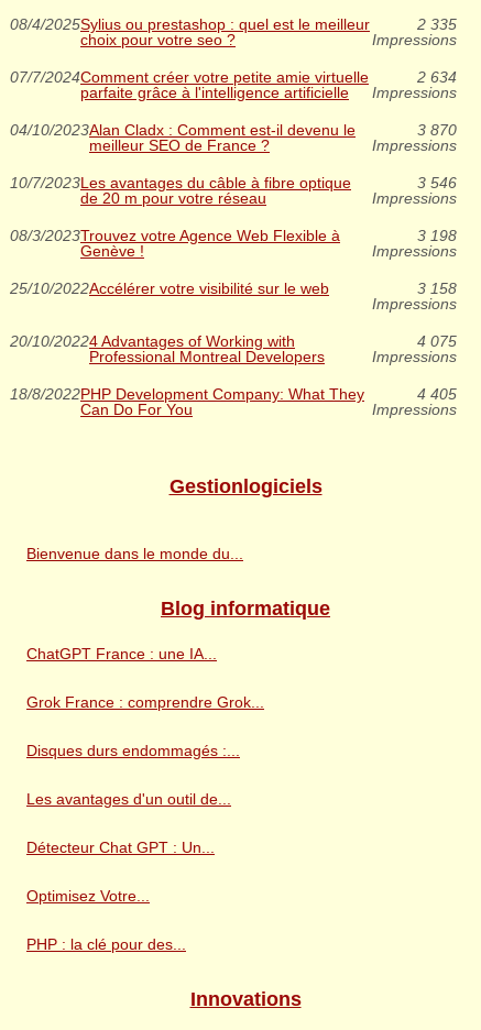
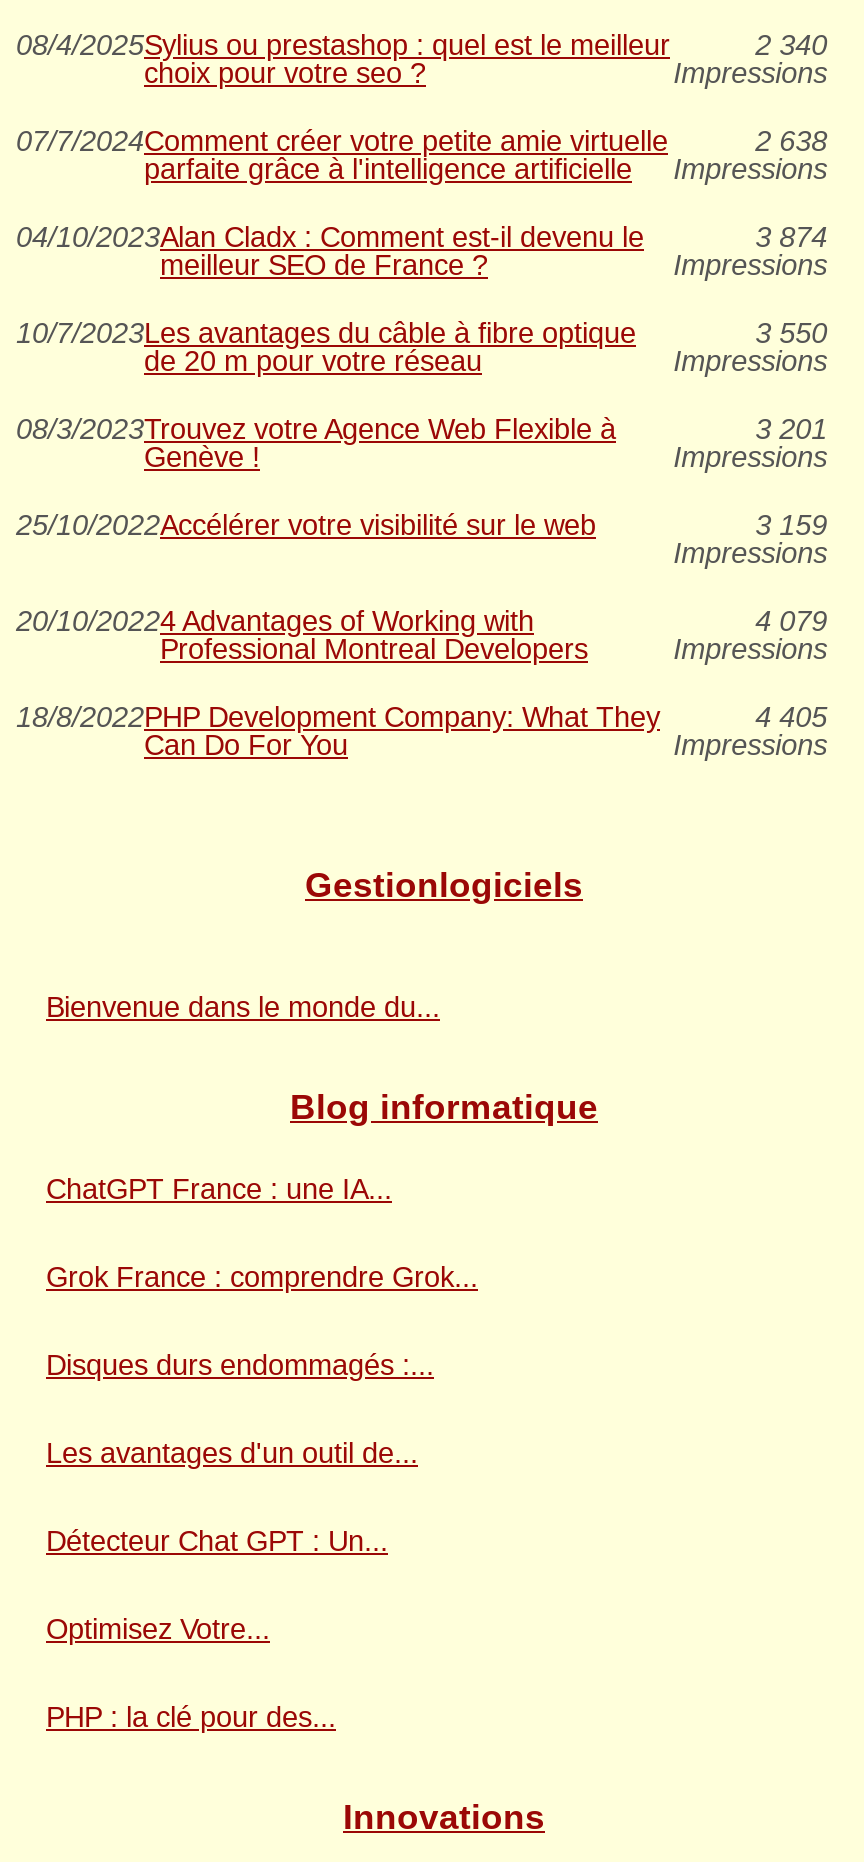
[417,15,456,33] 2 335 -> [755,29,827,61] 2 340
[417,68,456,86] 2 634 -> [755,125,827,157] 2 638
[417,121,456,138] 3 870 -> [755,221,827,253] 3 874
[417,174,456,191] 3 546 -> [755,317,827,349] 3 550
[417,226,456,244] 3 198 -> [755,413,827,445] 3 201
[417,279,456,297] 3 158 -> [755,509,827,541] 3 159
[417,332,456,350] 4 075 -> [755,605,827,637] 4 079

